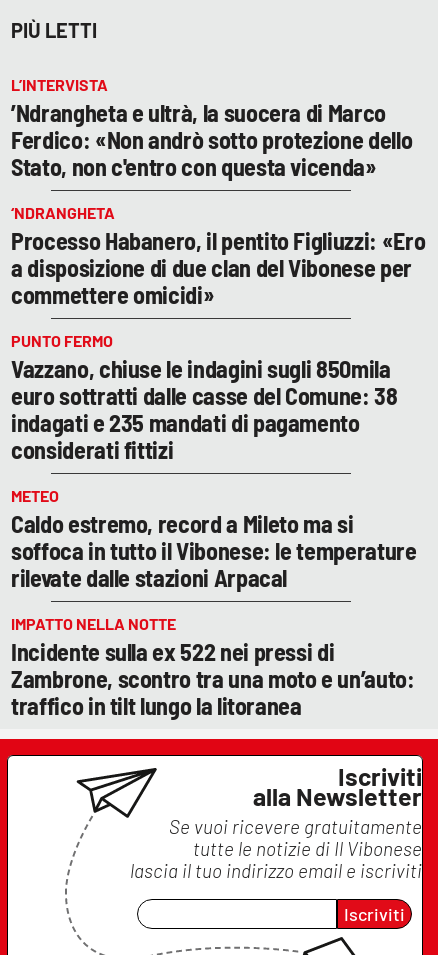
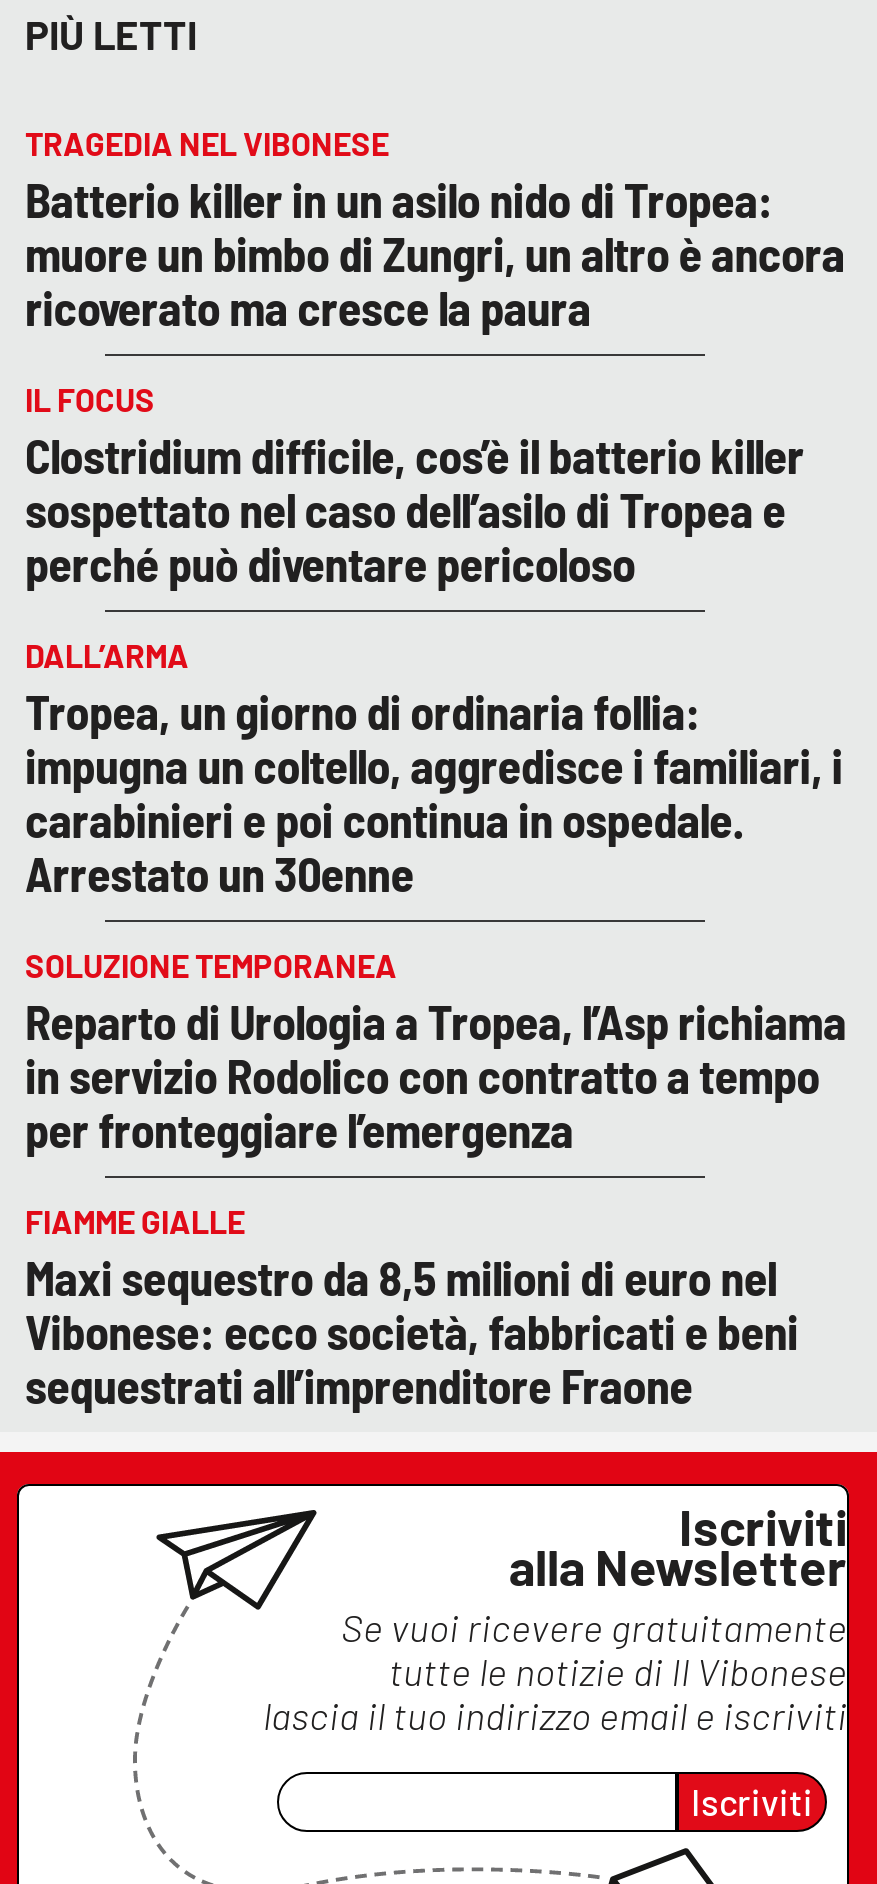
[11,75,412,181] L’INTERVISTA | ’Ndrangheta e ultrà, la suocera di Marco | Ferdico: «Non andrò sotto protezione dello | Stato, non c'entro con questa vicenda» -> [25,123,845,335] TRAGEDIA NEL VIBONESE | Batterio killer in un asilo nido di Tropea: | muore un bimbo di Zungri, un altro è ancora | ricoverato ma cresce la paura
[11,203,425,309] ‘NDRANGHETA | Processo Habanero, il pentito Figliuzzi: «Ero | a disposizione di due clan del Vibonese per | commettere omicidi» -> [25,379,804,591] IL FOCUS | Clostridium difficile, cos’è il batterio killer | sospettato nel caso dell’asilo di Tropea e | perché può diventare pericoloso
[11,331,398,464] PUNTO FERMO | Vazzano, chiuse le indagini sugli 850mila | euro sottratti dalle casse del Comune: 38 | indagati e 235 mandati di pagamento | considerati fittizi -> [25,635,843,901] DALL’ARMA | Tropea, un giorno di ordinaria follia: | impugna un coltello, aggredisce i familiari, i | carabinieri e poi continua in ospedale. | Arrestato un 30enne
[11,486,417,592] METEO | Caldo estremo, record a Mileto ma si | soffoca in tutto il Vibonese: le temperature | rilevate dalle stazioni Arpacal -> [25,945,846,1157] SOLUZIONE TEMPORANEA | Reparto di Urologia a Tropea, l’Asp richiama | in servizio Rodolico con contratto a tempo | per fronteggiare l’emergenza
[11,614,415,720] IMPATTO NELLA NOTTE | Incidente sulla ex 522 nei pressi di | Zambrone, scontro tra una moto e un’auto: | traffico in tilt lungo la litoranea -> [25,1201,798,1413] FIAMME GIALLE | Maxi sequestro da 8,5 milioni di euro nel | Vibonese: ecco società, fabbricati e beni | sequestrati all’imprenditore Fraone

